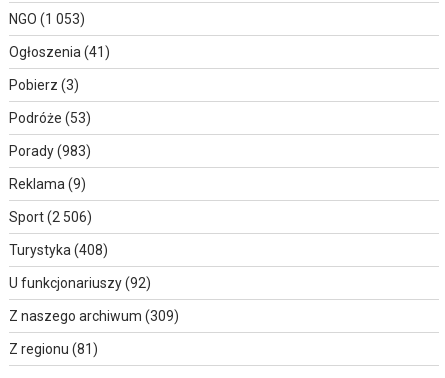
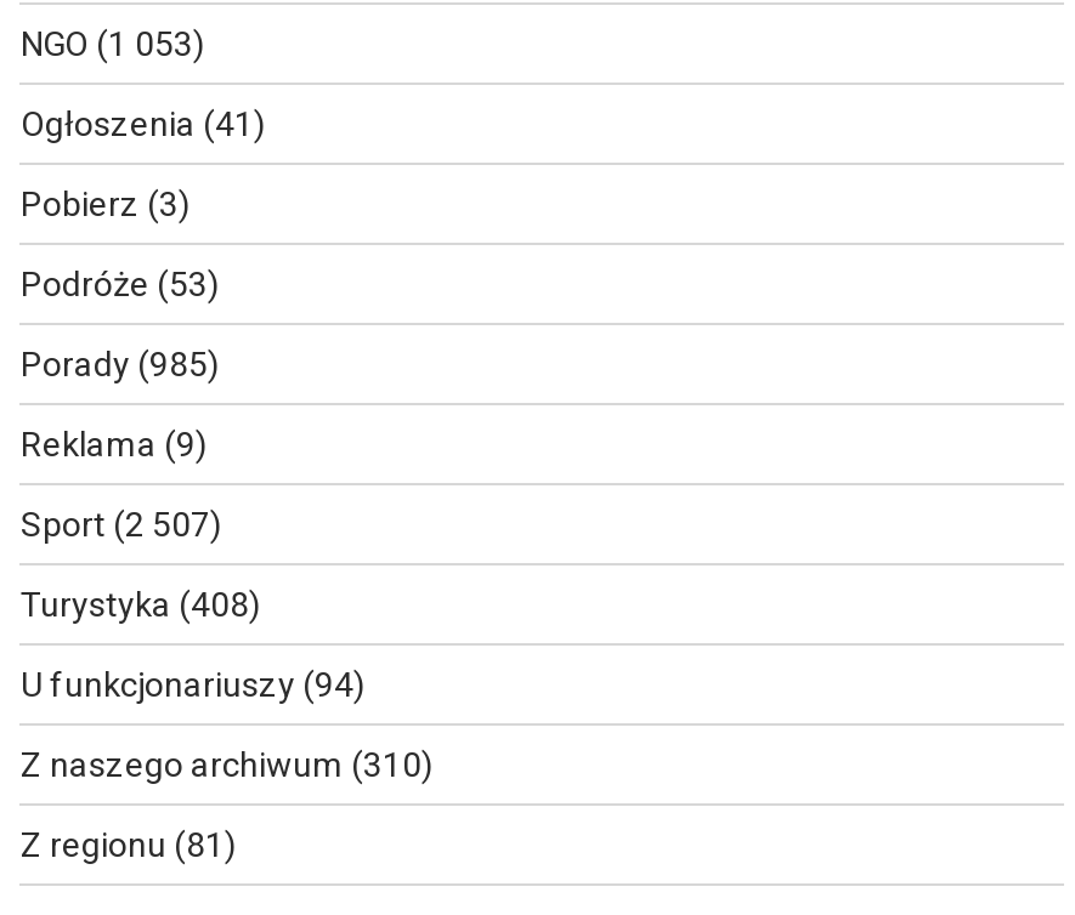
[9,143,91,159] Porady (983) -> [21,344,220,383] Porady (985)
[9,209,92,225] Sport (2 506) -> [21,504,222,543] Sport (2 507)
[9,275,151,291] U funkcjonariuszy (92) -> [21,664,366,703] U funkcjonariuszy (94)
[9,308,179,324] Z naszego archiwum (309) -> [21,744,434,783] Z naszego archiwum (310)

